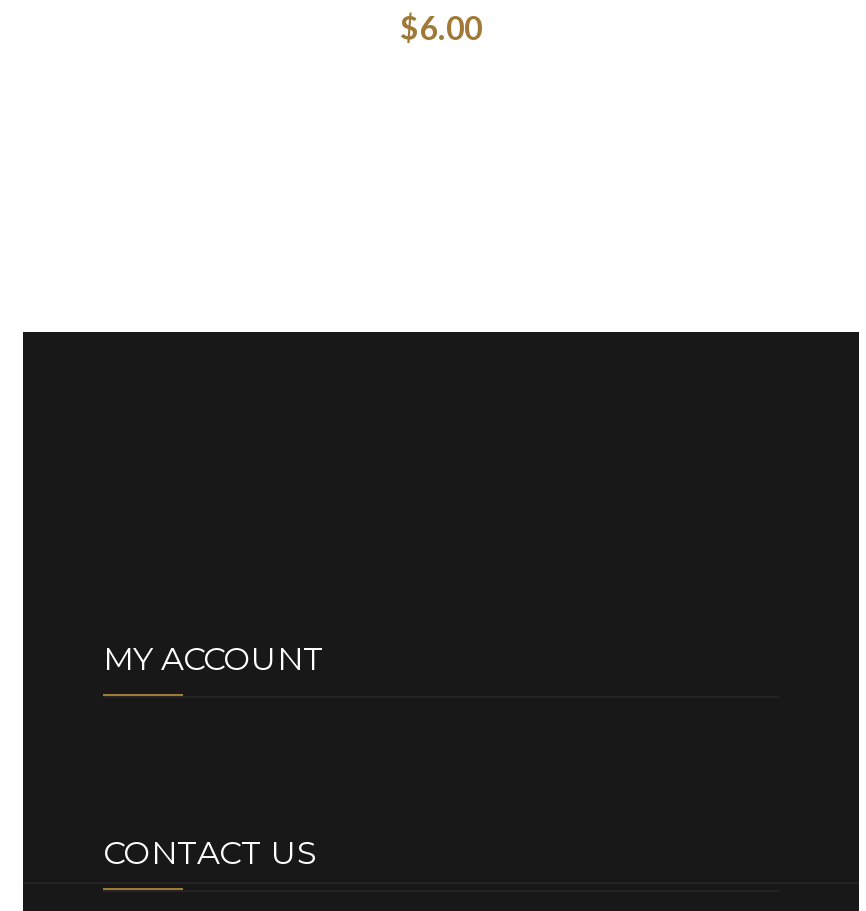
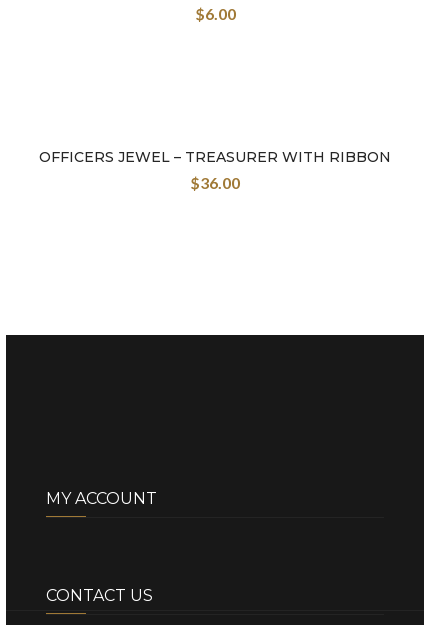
none -> [39,148,391,192] OFFICERS JEWEL – TREASURER WITH RIBBON | $36.00

